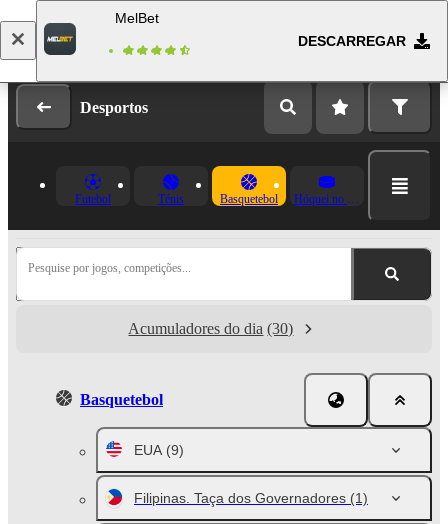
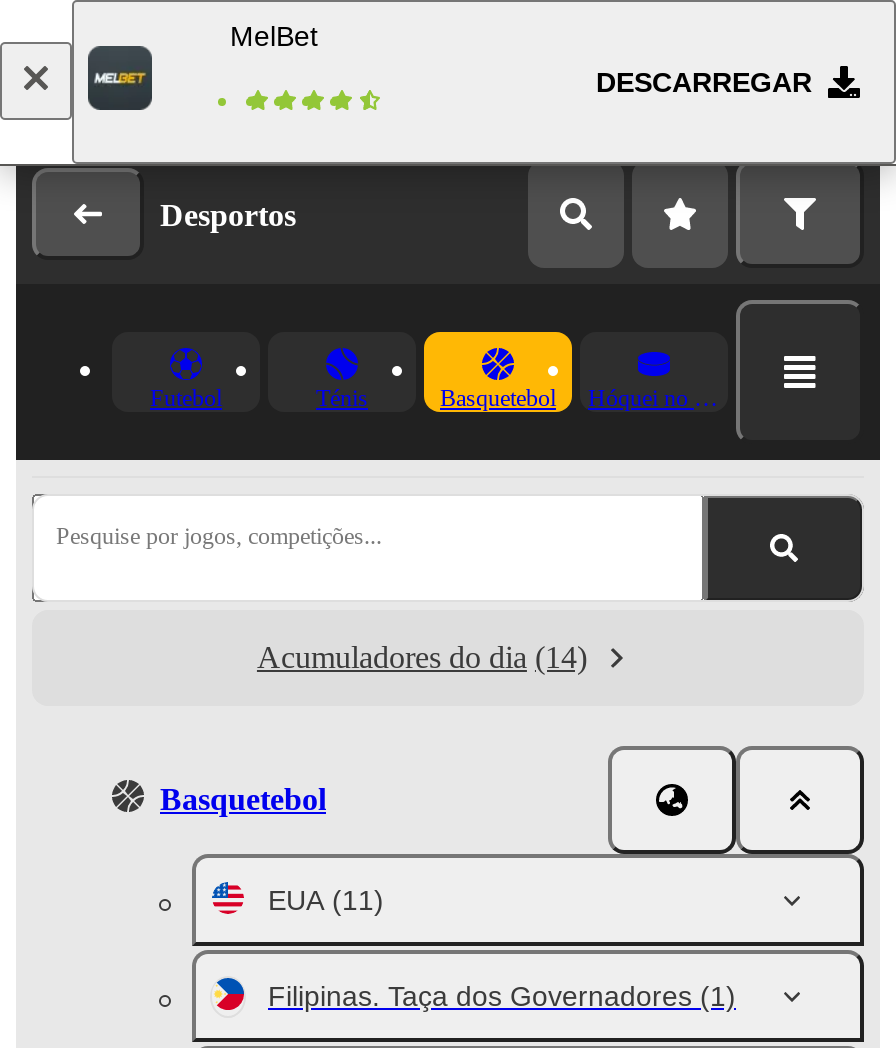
[128,320,293,337] Acumuladores do dia (30) -> [257,640,587,674] Acumuladores do dia (14)
[134,442,184,458] EUA (9) -> [268,884,384,916] EUA (11)

